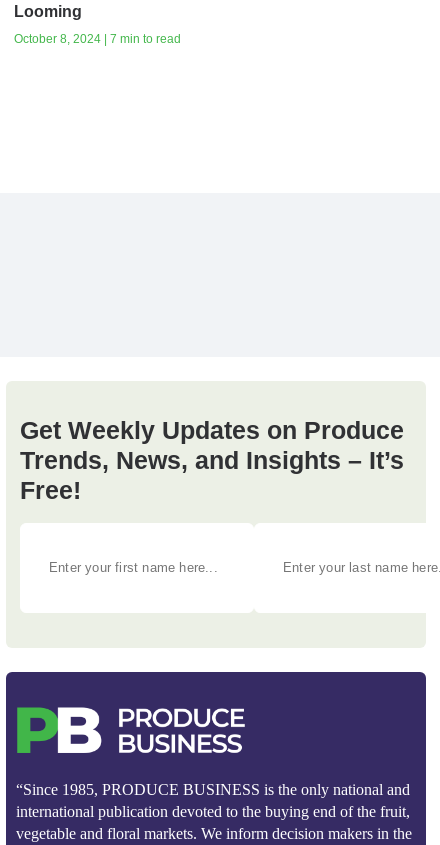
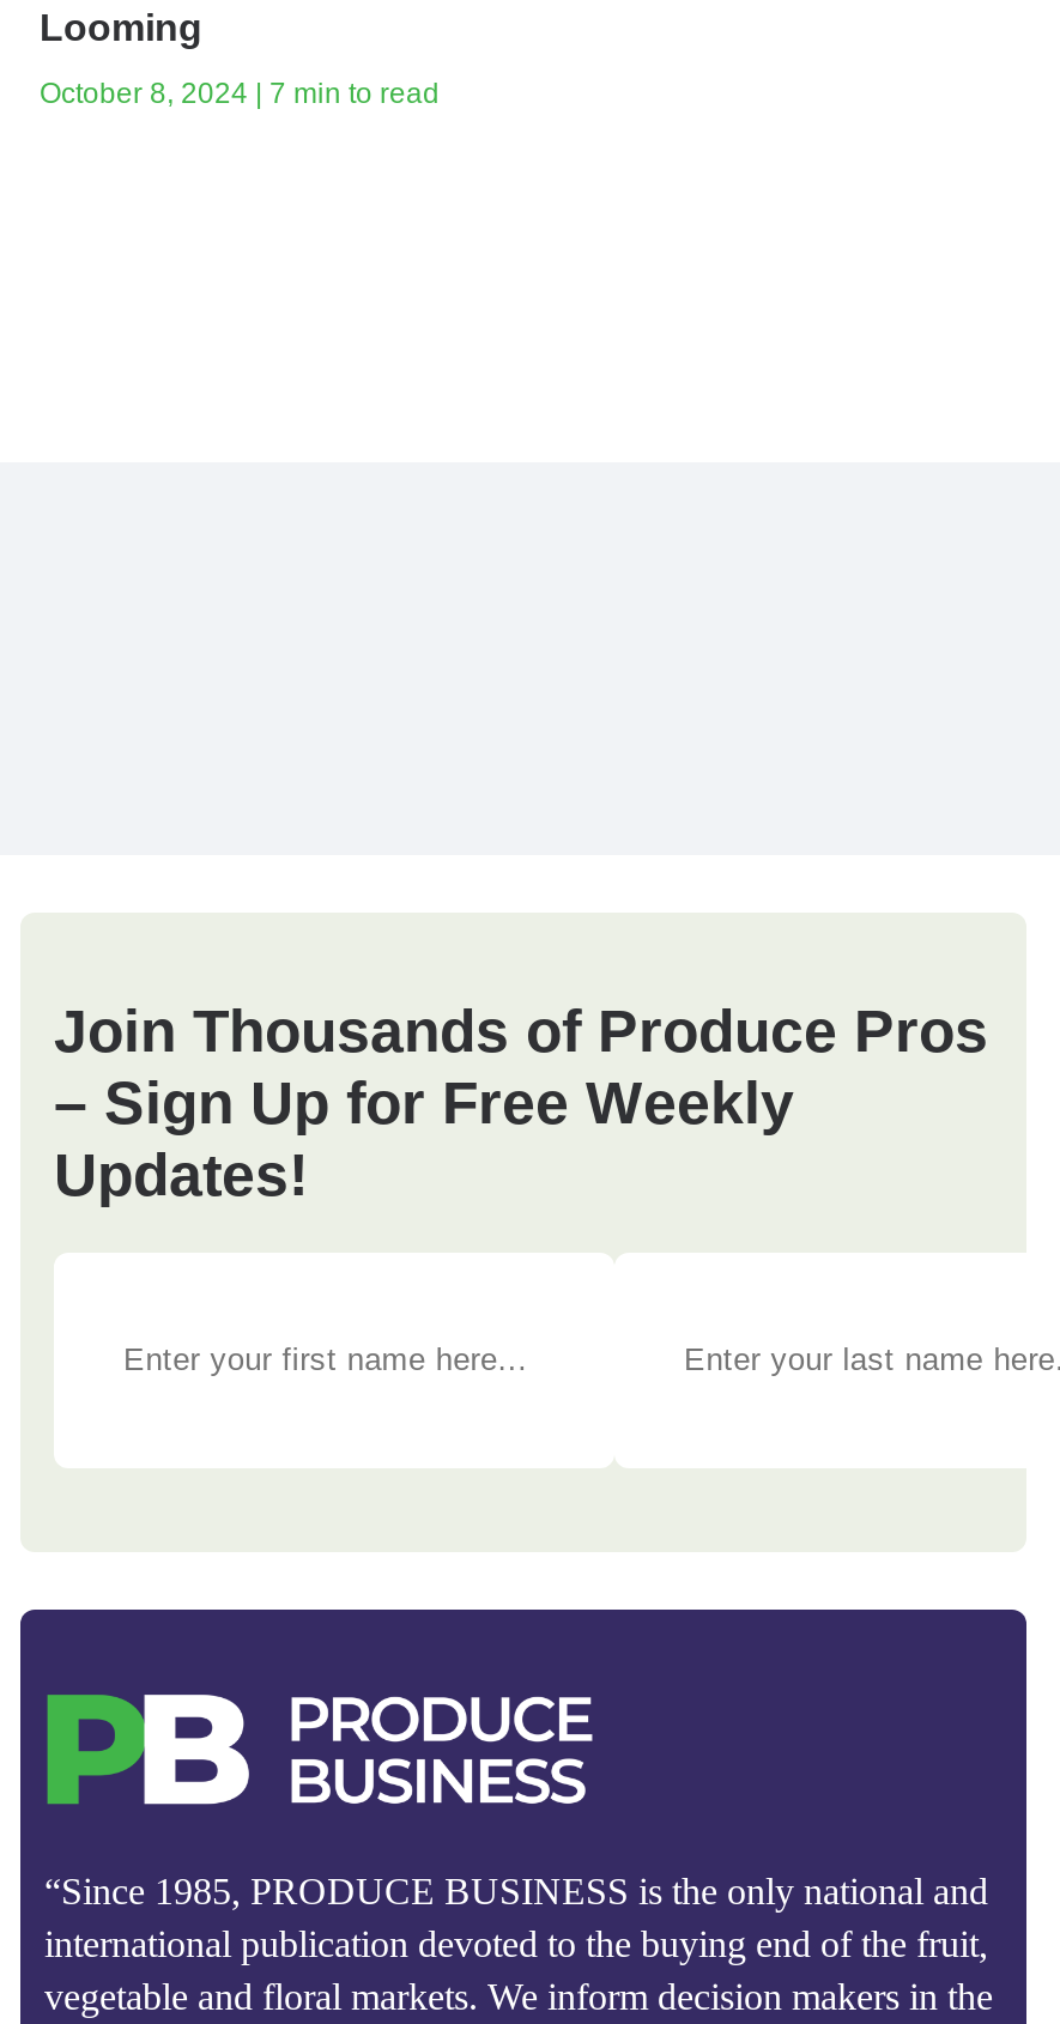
[20,416,404,504] Get Weekly Updates on Produce | Trends, News, and Insights – It’s | Free! -> [54,996,988,1207] Join Thousands of Produce Pros | – Sign Up for Free Weekly | Updates!

